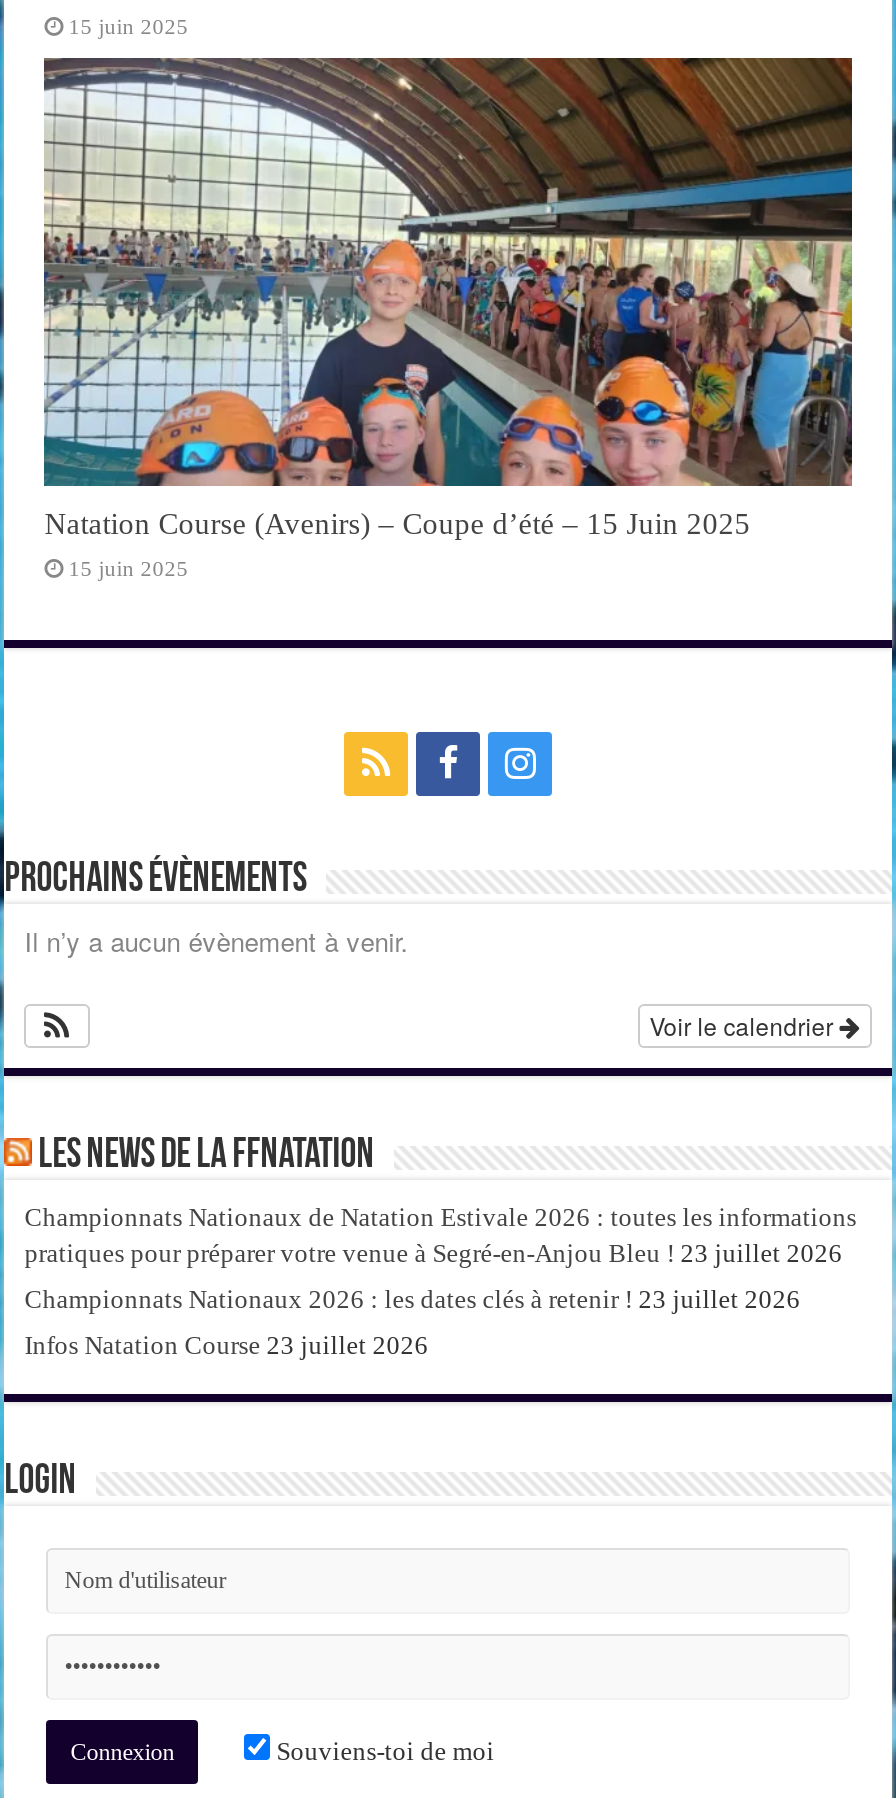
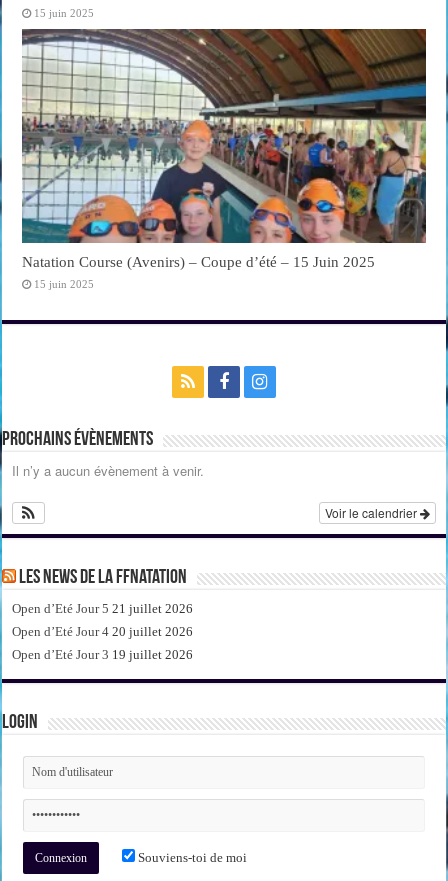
[24,1203,856,1269] Championnats Nationaux de Natation Estivale 2026 : toutes les informations | pratiques pour préparer votre venue à Segré-en-Anjou Bleu ! 23 juillet 2026 -> [12,601,193,616] Open d’Eté Jour 5 21 juillet 2026
[24,1285,800,1315] Championnats Nationaux 2026 : les dates clés à retenir ! 23 juillet 2026 -> [12,624,193,639] Open d’Eté Jour 4 20 juillet 2026
[24,1331,428,1361] Infos Natation Course 23 juillet 2026 -> [12,647,193,662] Open d’Eté Jour 3 19 juillet 2026

